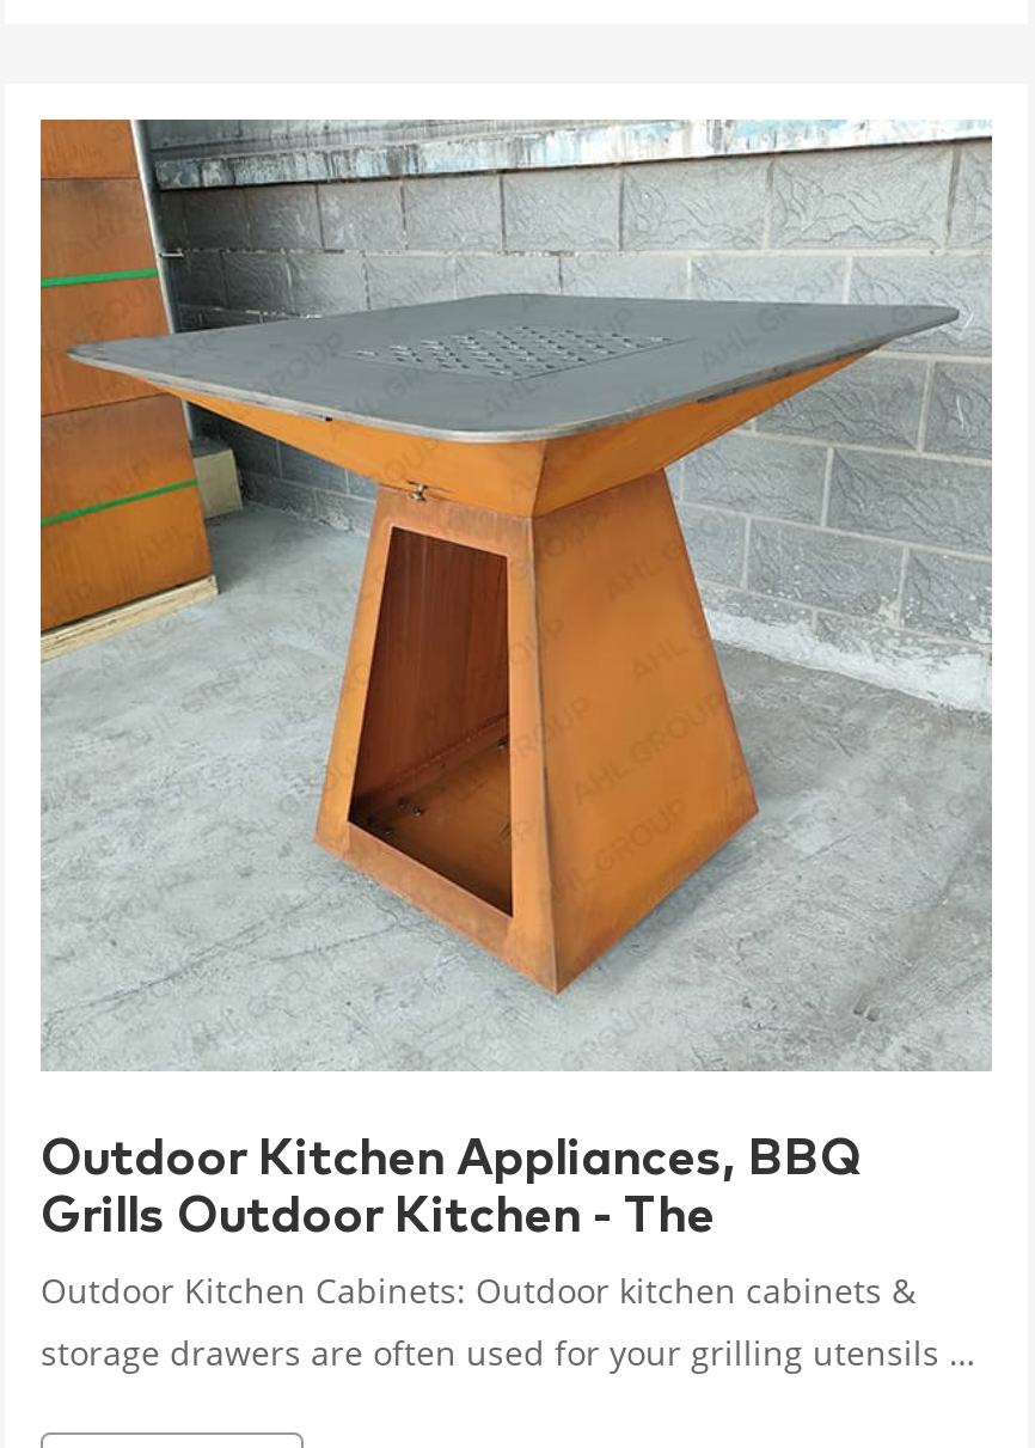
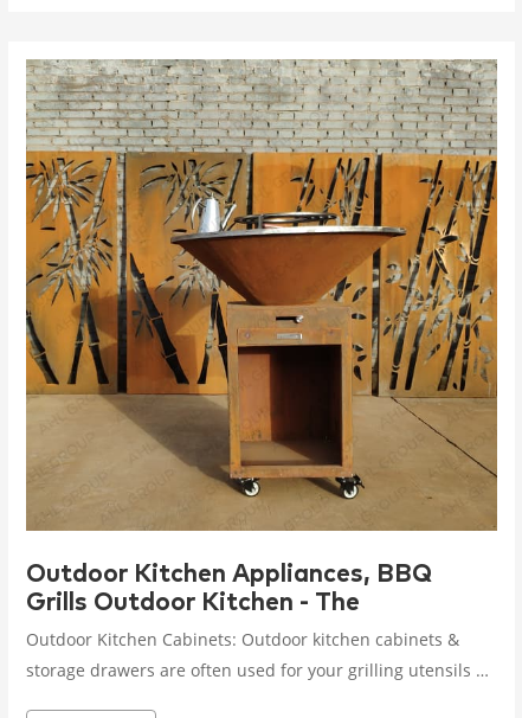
[38,117,994,1071] [image] -> [25,58,498,531] [image]

